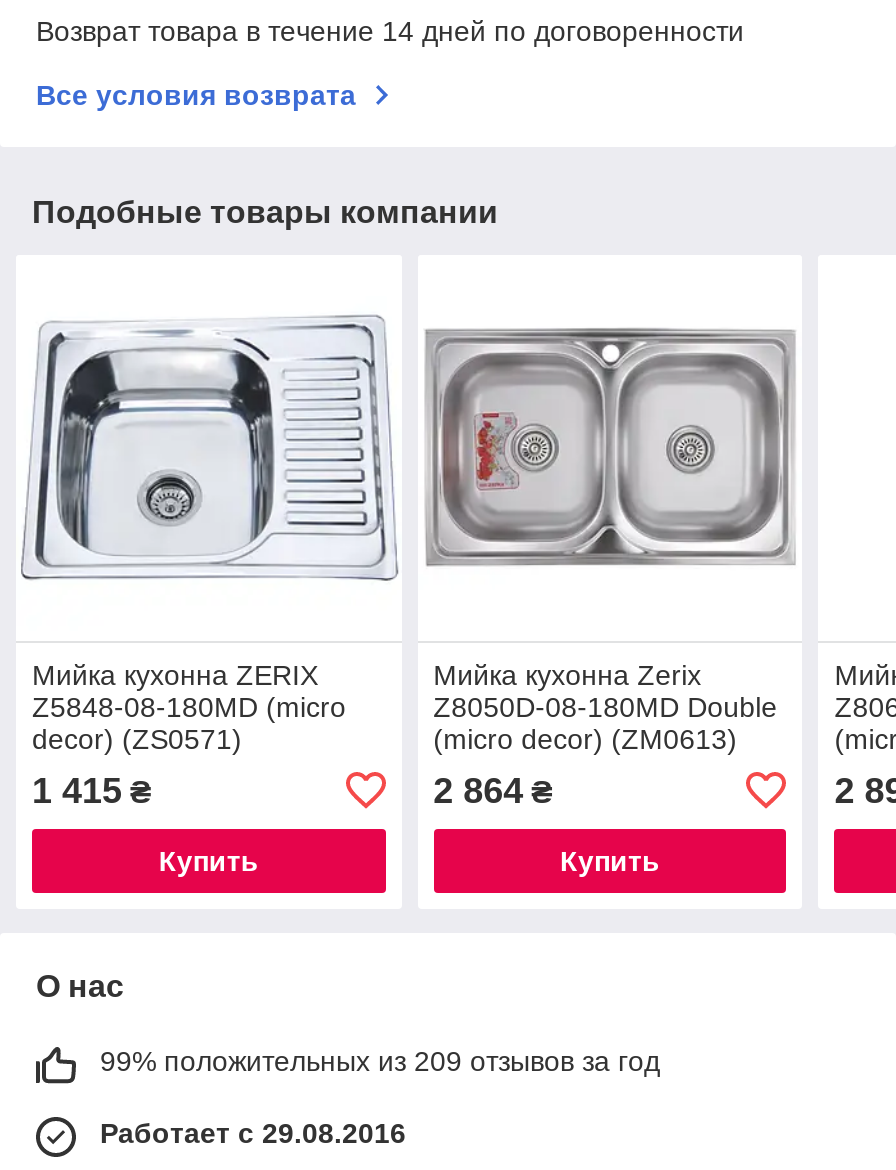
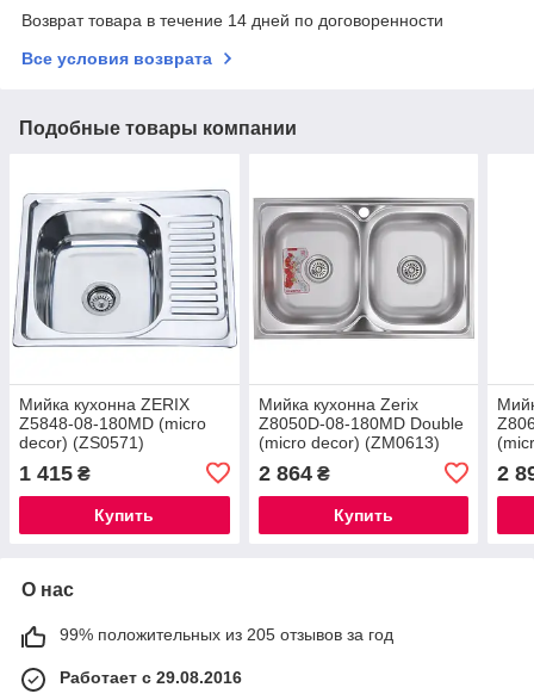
[100,1045,660,1077] 99% положительных из 209 отзывов за год -> [60,625,393,644] 99% положительных из 205 отзывов за год

